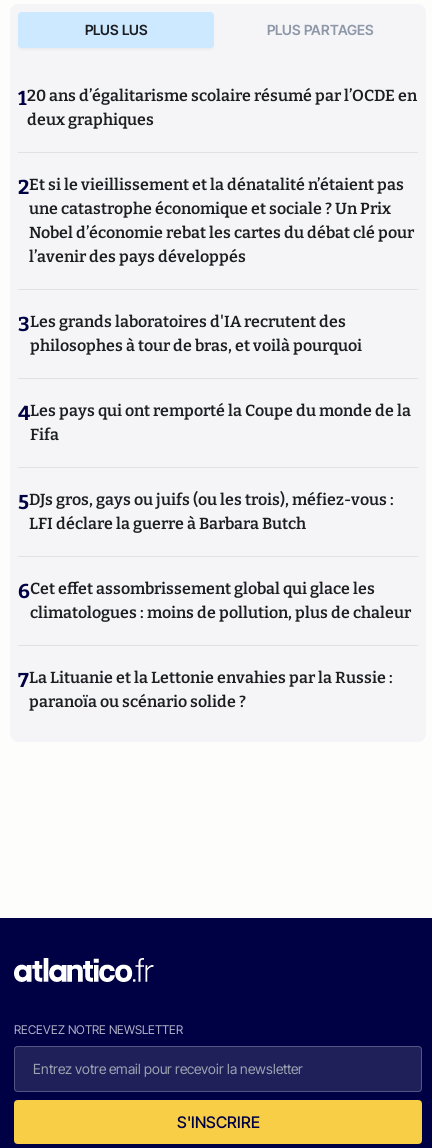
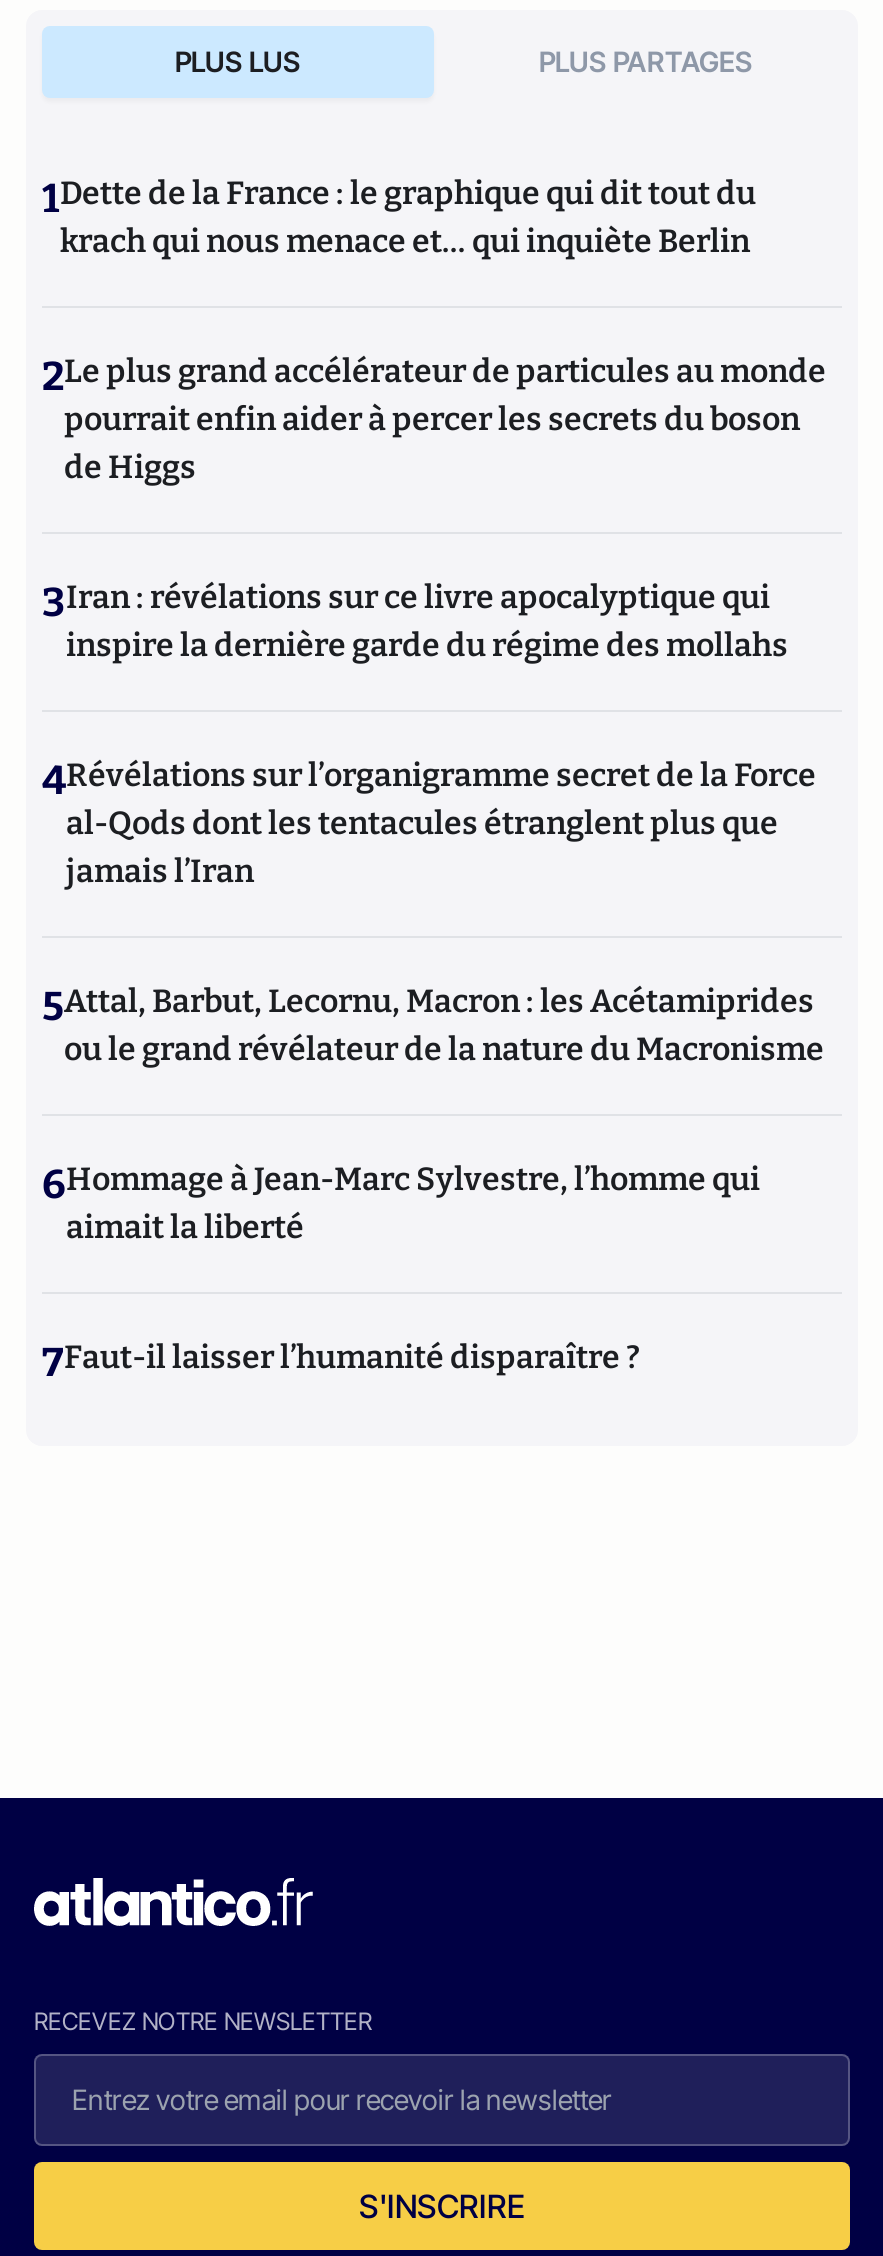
[18,86,417,129] 120 ans d’égalitarisme scolaire résumé par l’OCDE en | deux graphiques -> [42,174,756,260] 1Dette de la France : le graphique qui dit tout du | krach qui nous menace et… qui inquiète Berlin
[18,175,414,266] 2Et si le vieillissement et la dénatalité n’étaient pas | une catastrophe économique et sociale ? Un Prix | Nobel d’économie rebat les cartes du débat clé pour | l’avenir des pays développés -> [42,352,826,486] 2Le plus grand accélérateur de particules au monde | pourrait enfin aider à percer les secrets du boson | de Higgs
[18,312,362,355] 3Les grands laboratoires d'IA recrutent des | philosophes à tour de bras, et voilà pourquoi -> [42,578,788,664] 3Iran : révélations sur ce livre apocalyptique qui | inspire la dernière garde du régime des mollahs
[18,401,411,444] 4Les pays qui ont remporté la Coupe du monde de la | Fifa -> [42,756,816,890] 4Révélations sur l’organigramme secret de la Force | al-Qods dont les tentacules étranglent plus que | jamais l’Iran
[18,490,394,533] 5DJs gros, gays ou juifs (ou les trois), méfiez-vous : | LFI déclare la guerre à Barbara Butch -> [42,982,824,1068] 5Attal, Barbut, Lecornu, Macron : les Acétamiprides | ou le grand révélateur de la nature du Macronisme
[18,579,411,622] 6Cet effet assombrissement global qui glace les | climatologues : moins de pollution, plus de chaleur -> [42,1160,760,1246] 6Hommage à Jean-Marc Sylvestre, l’homme qui | aimait la liberté
[18,668,393,711] 7La Lituanie et la Lettonie envahies par la Russie : | paranoïa ou scénario solide ? -> [42,1338,640,1386] 7Faut-il laisser l’humanité disparaître ?

